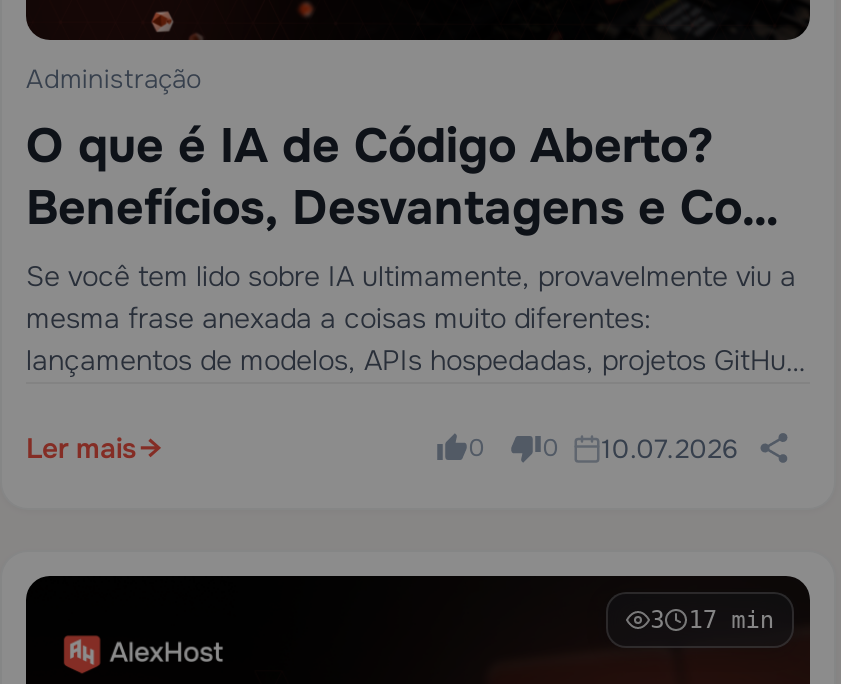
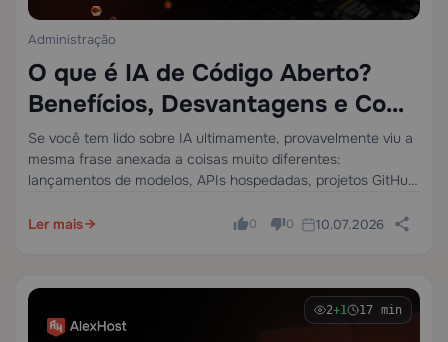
[650,607,774,635] 3 17 min -> [326,303,402,317] 2+1 17 min

